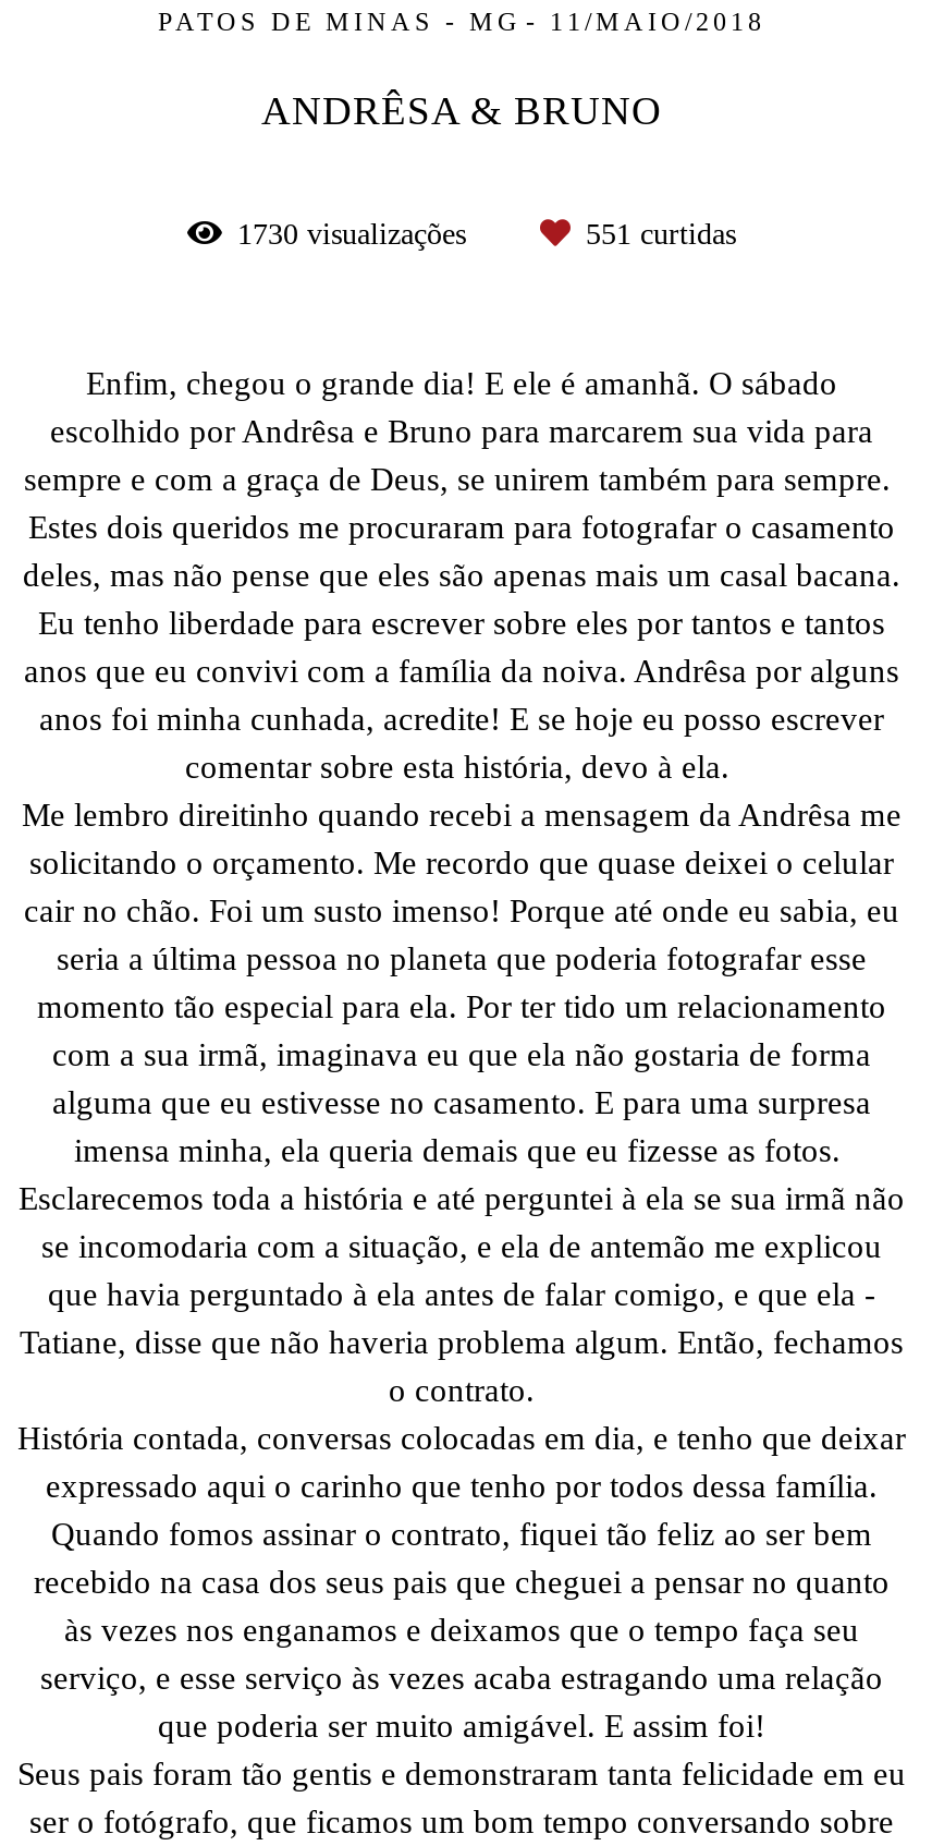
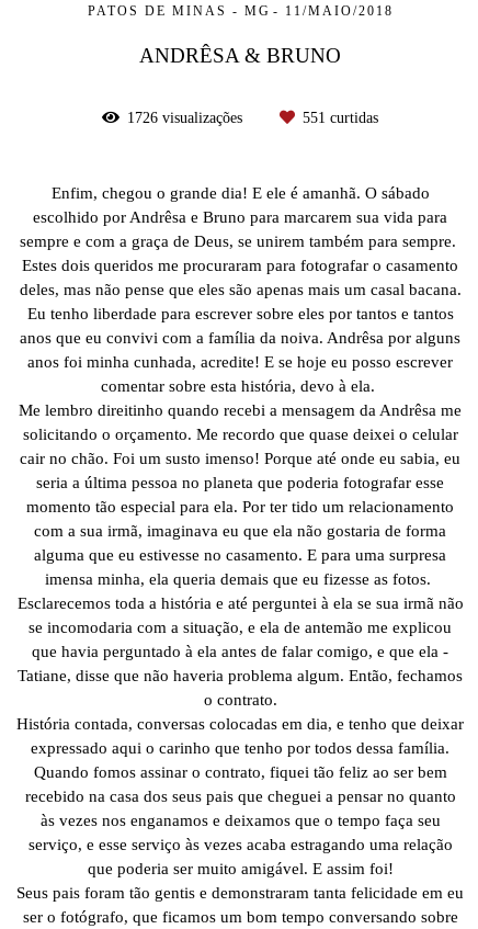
[237,218,475,251] 1730 visualizações -> [127,110,247,126] 1726 visualizações

